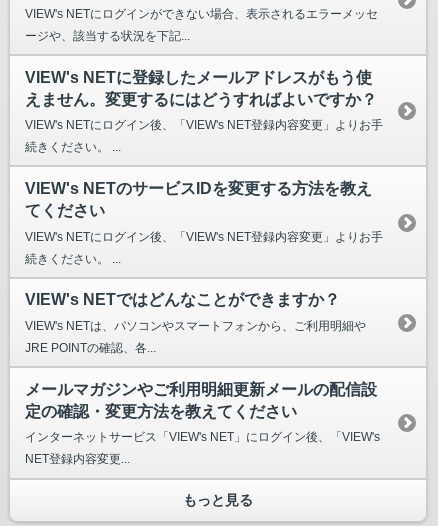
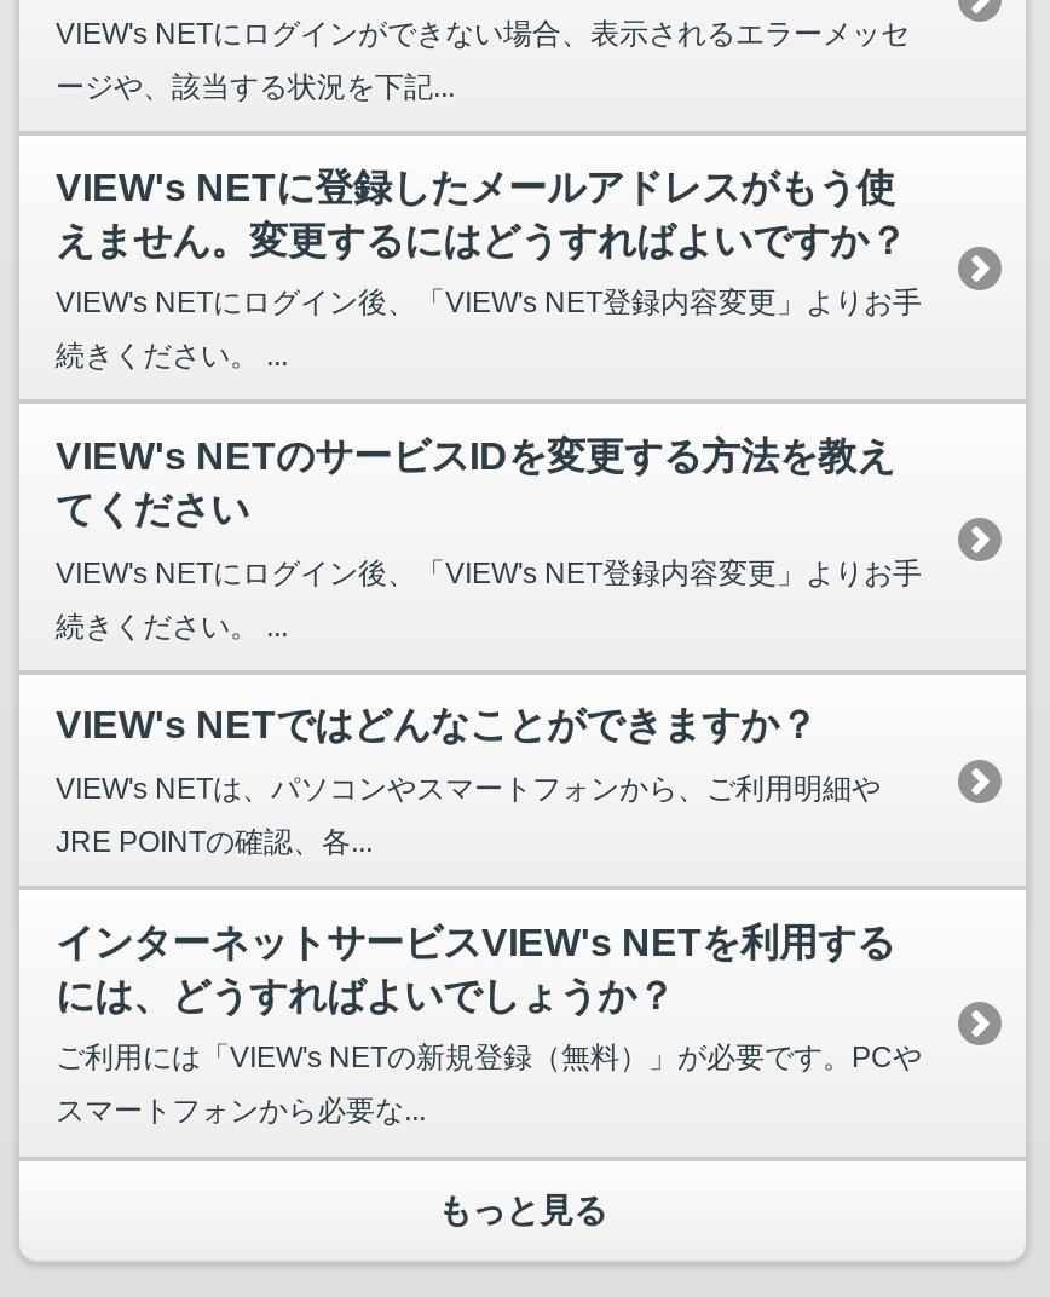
[25,381,377,420] メールマガジンやご利用明細更新メールの配信設 | 定の確認・変更方法を教えてください -> [56,921,895,1016] インターネットサービスVIEW's NETを利用する | には、どうすればよいでしょうか？
[25,430,380,444] インターネットサービス「VIEW's NET」にログイン後、「VIEW's -> [56,1041,922,1075] ご利用には「VIEW's NETの新規登録（無料）」が必要です。PCや
[25,452,130,466] NET登録内容変更... -> [56,1094,426,1128] スマートフォンから必要な...

